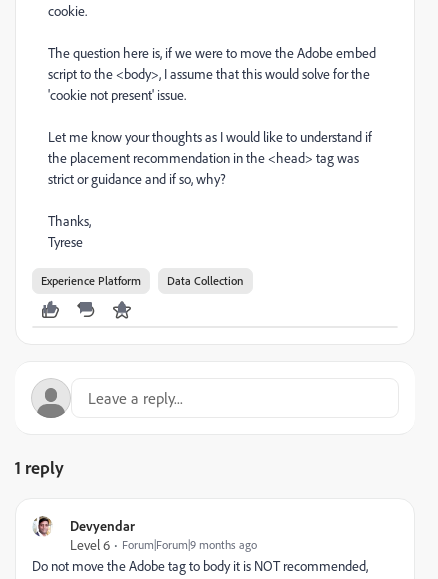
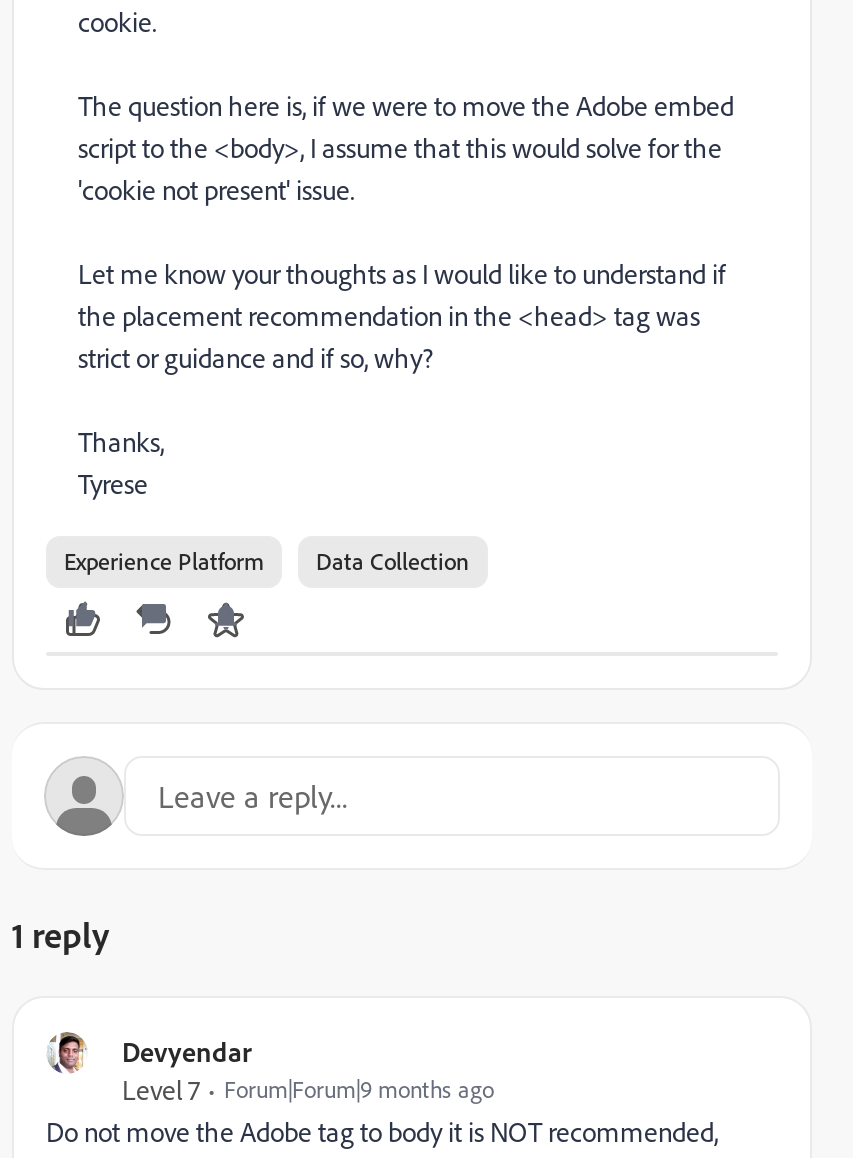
[70,536,110,553] Level 6 -> [122,1072,200,1106] Level 7

